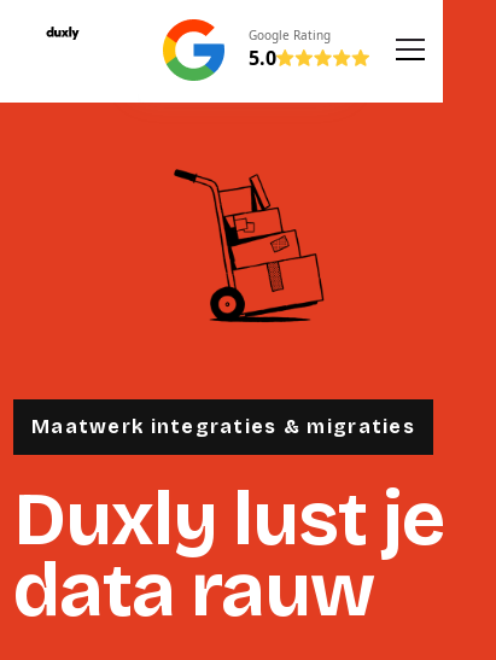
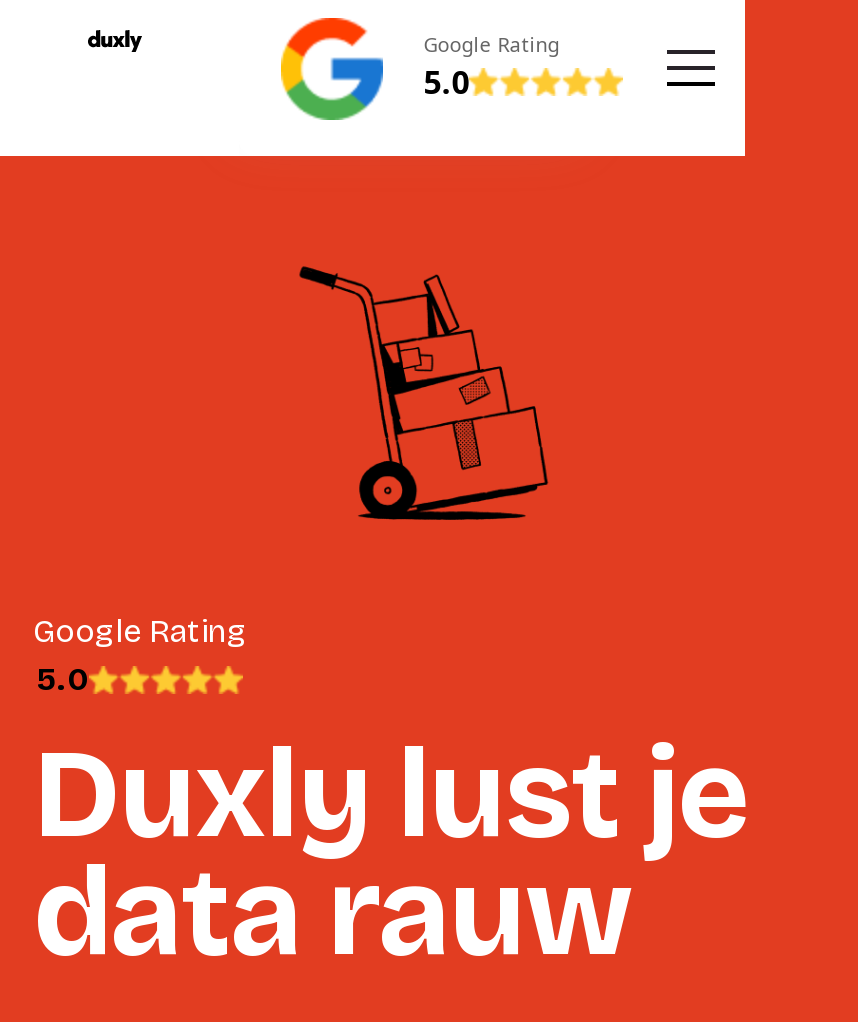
[31,415,415,438] Maatwerk integraties & migraties -> [33,612,247,698] Google Rating | 5.0

